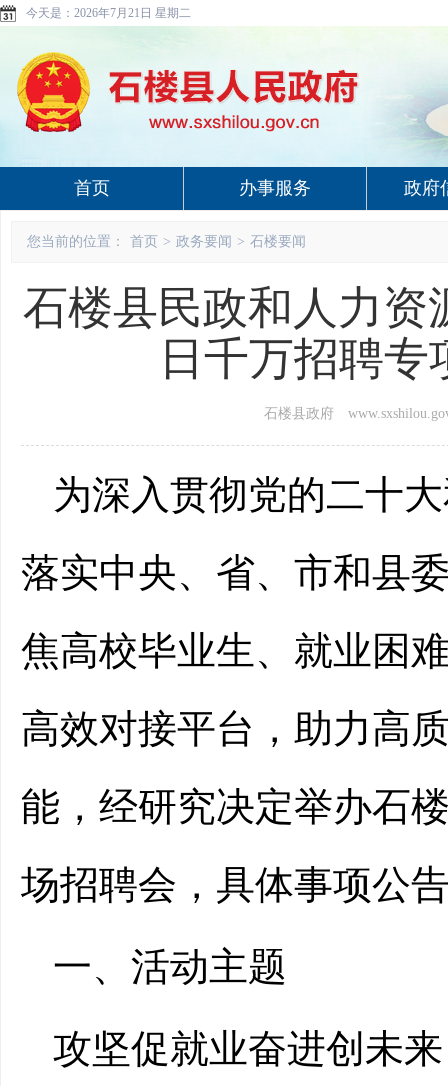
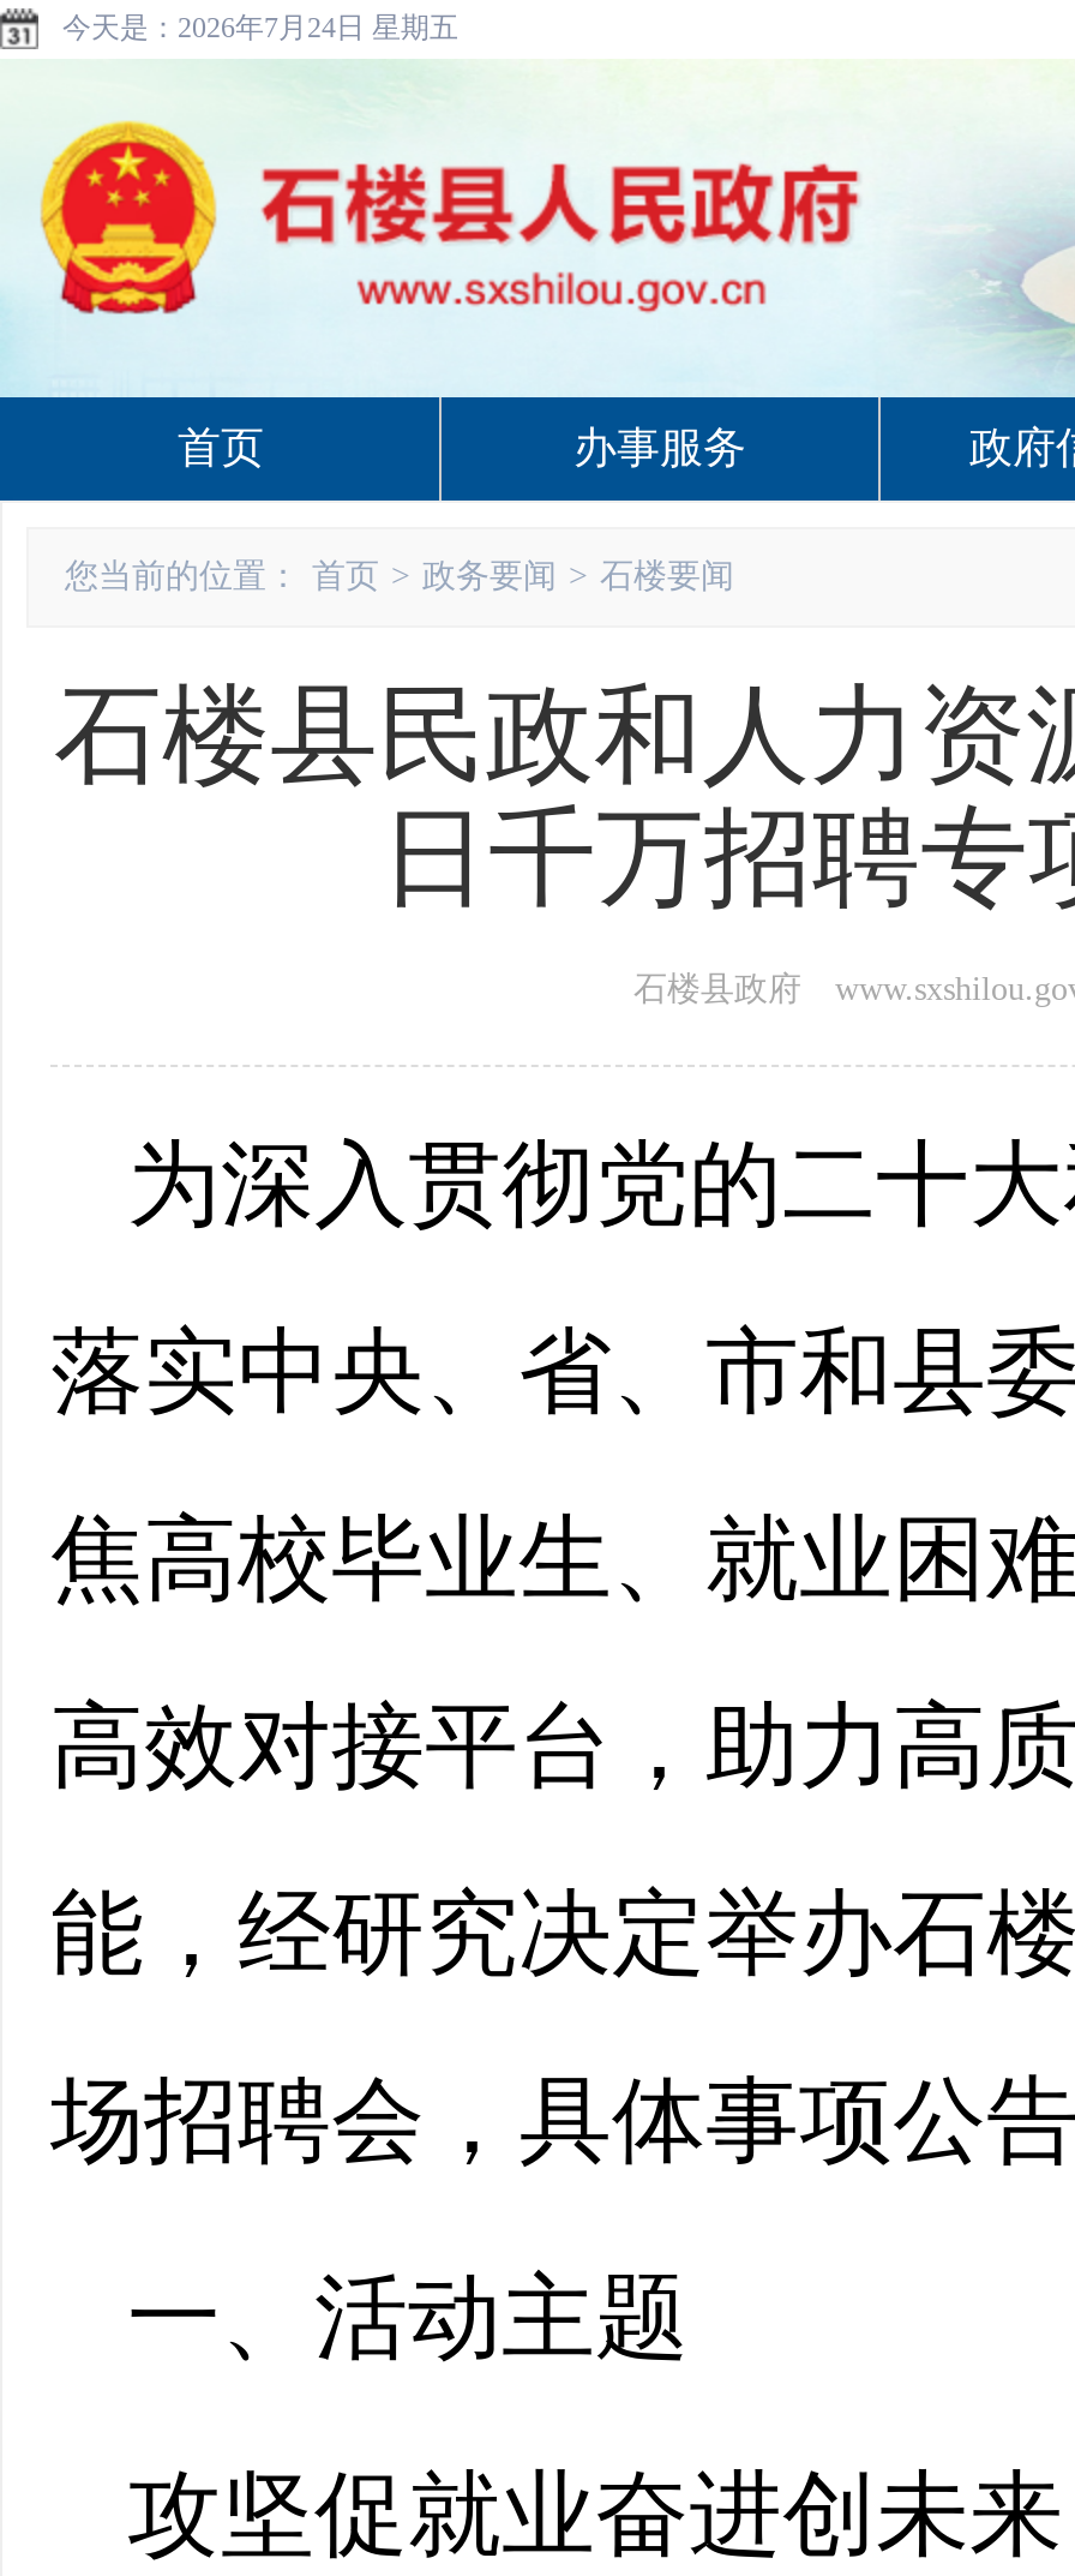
[26,6,191,20] 今天是：2026年7月21日 星期二 -> [62,11,458,44] 今天是：2026年7月24日 星期五

